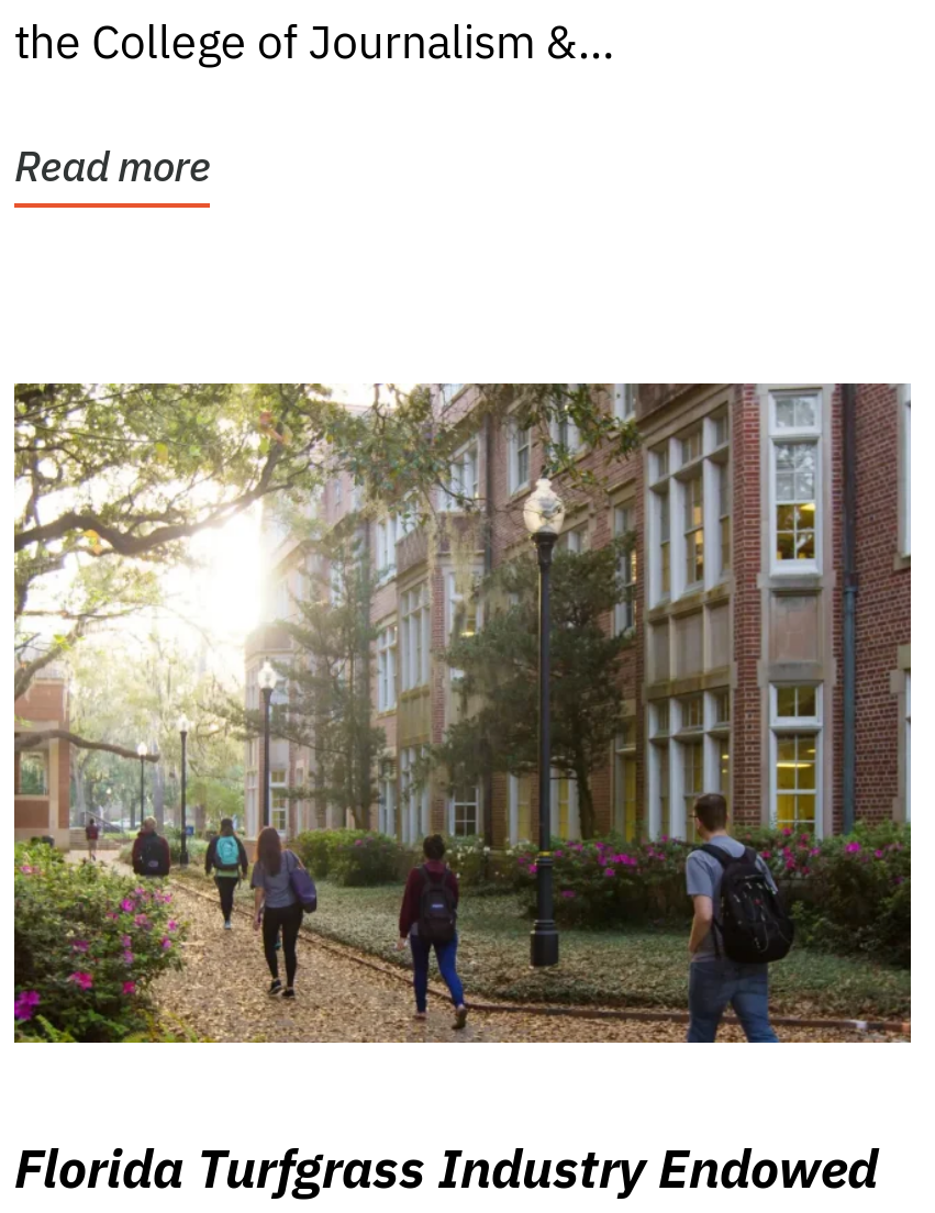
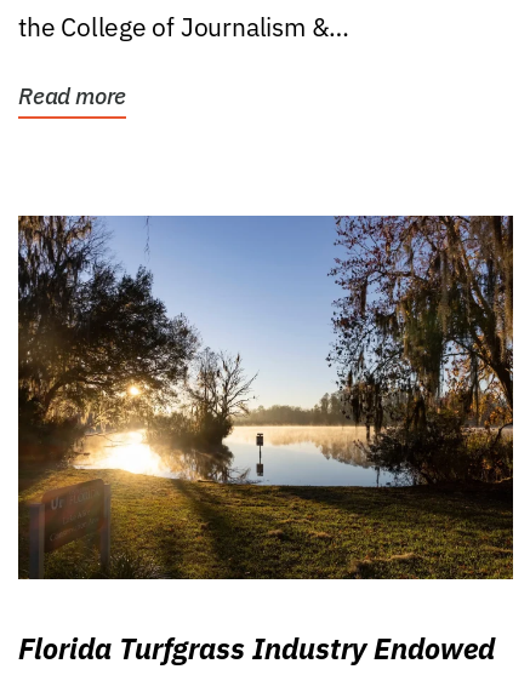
[12,381,913,1045] [image] -> [17,214,514,580] [image]

